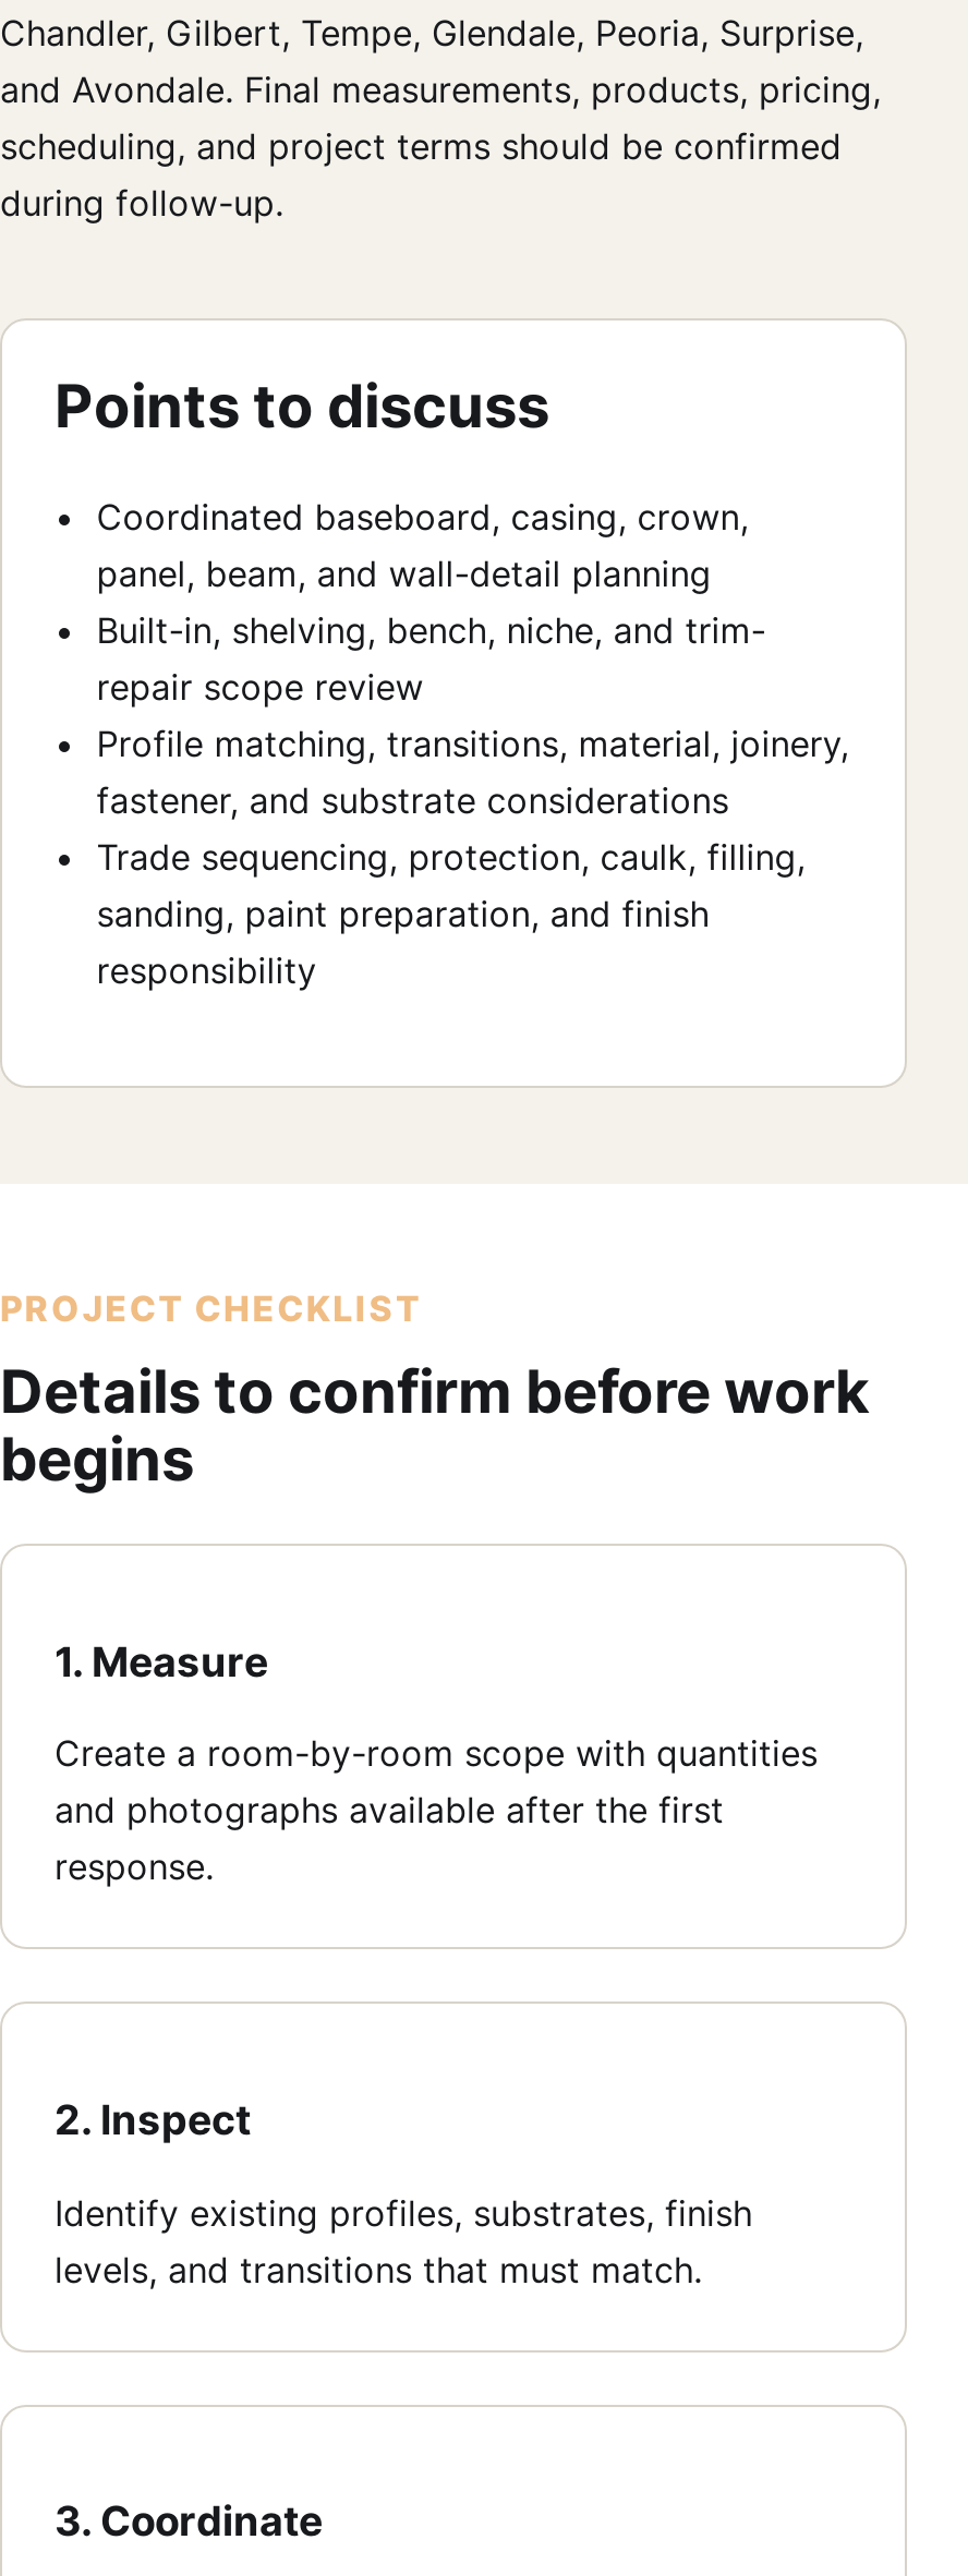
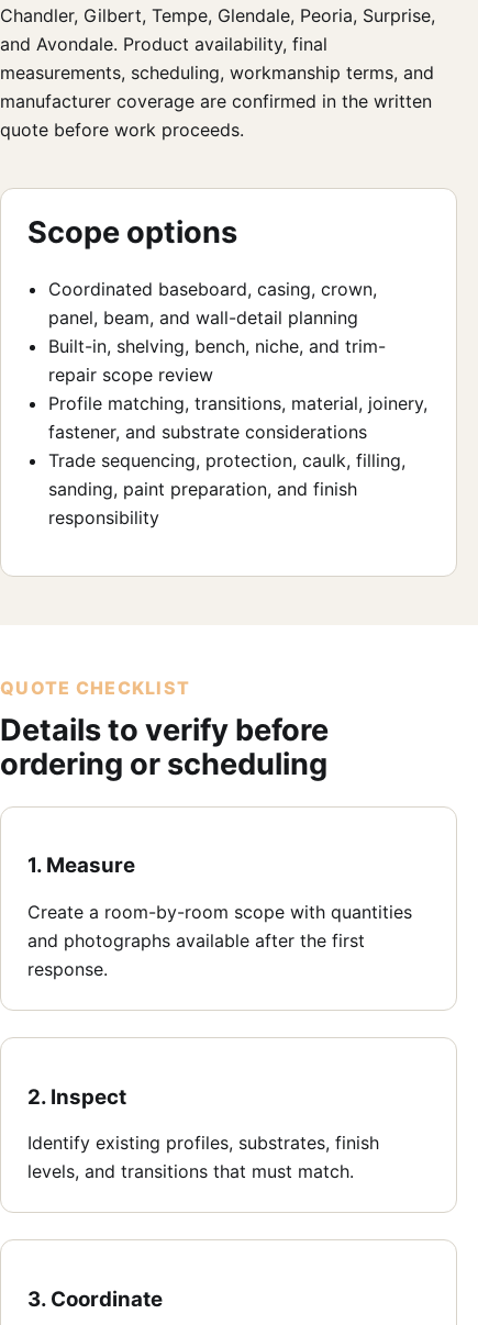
[0,66,881,223] and Avondale. Final measurements, products, pricing, | scheduling, and project terms should be confirmed | during follow-up. -> [0,34,434,141] and Avondale. Product availability, final | measurements, scheduling, workmanship terms, and | manufacturer coverage are confirmed in the written | quote before work proceeds.
[55,370,549,442] Points to discuss -> [27,215,237,251] Scope options
[0,1286,870,1496] PROJECT CHECKLIST | Details to confirm before work | begins -> [0,677,329,782] QUOTE CHECKLIST | Details to verify before | ordering or scheduling

